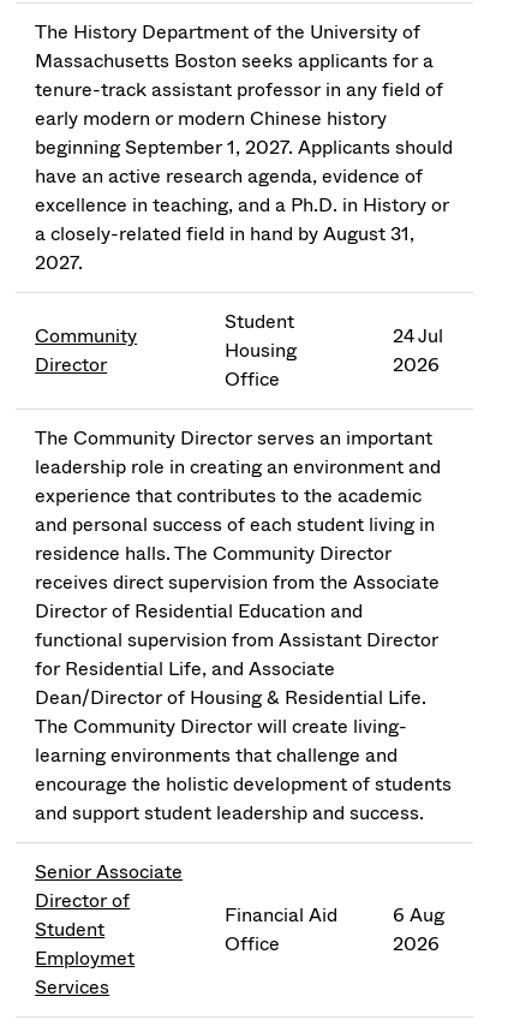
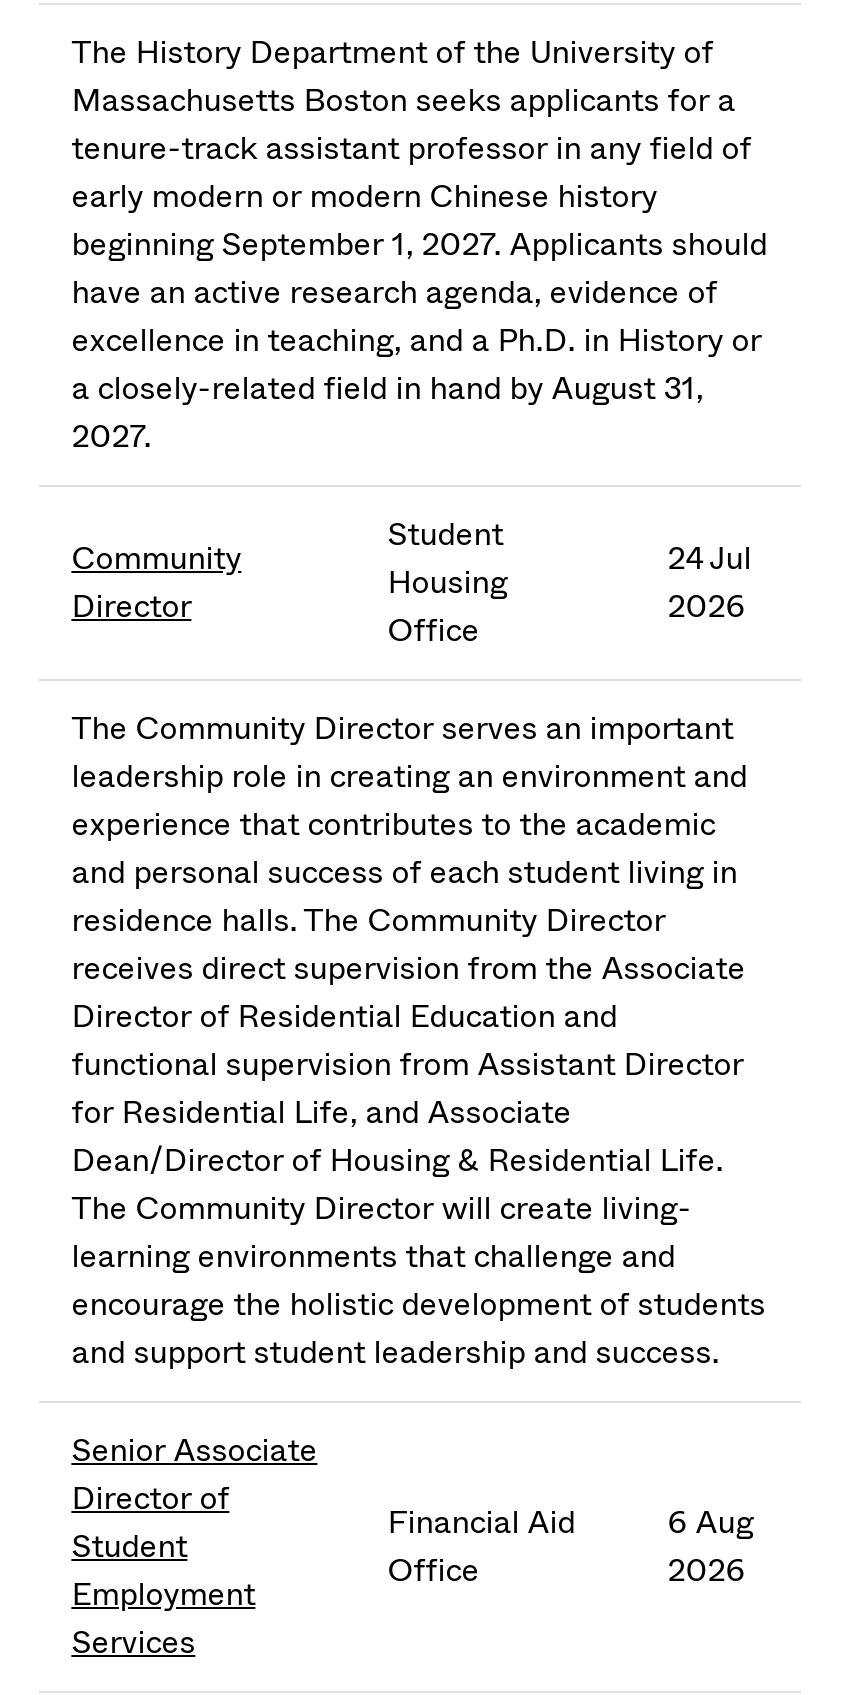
[35,945,135,972] Employmet -> [71,1572,255,1618] Employment

